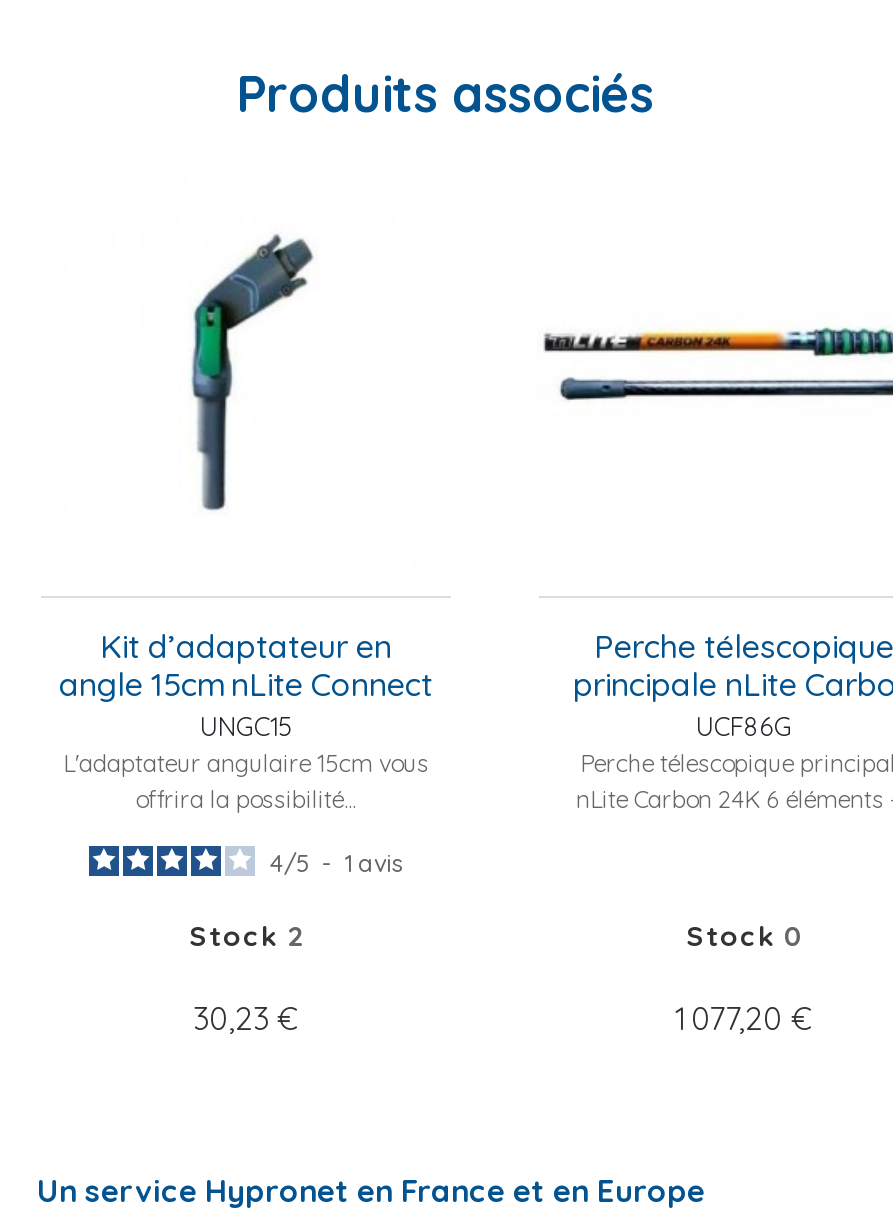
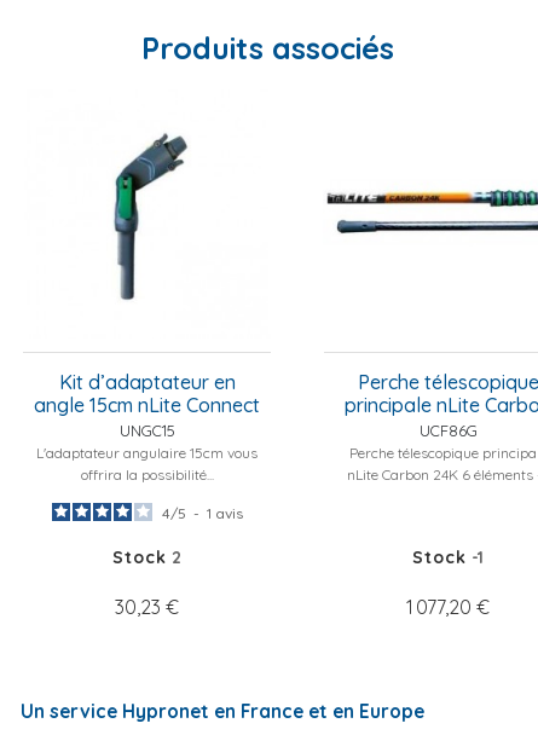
[686,918,802,954] Stock 0 -> [412,546,484,568] Stock -1

